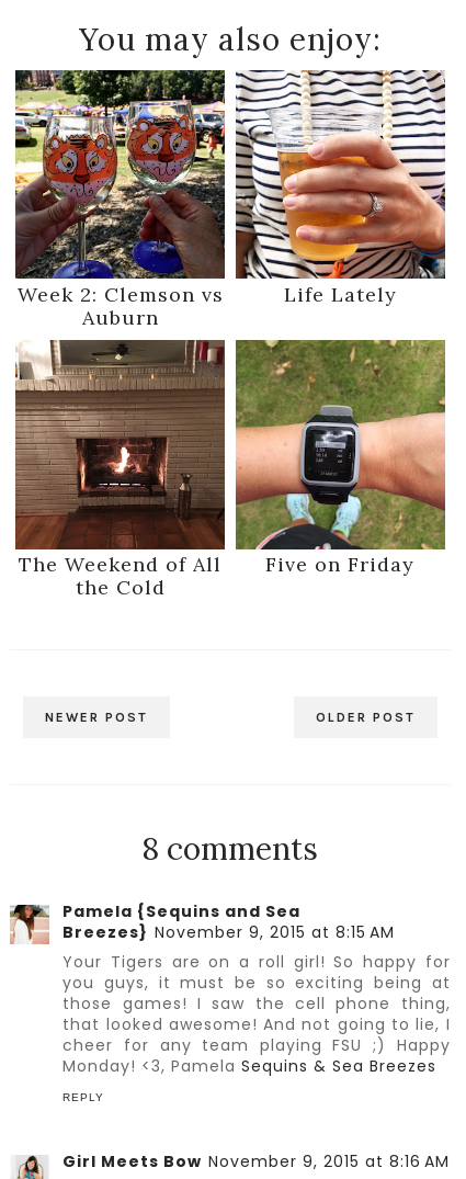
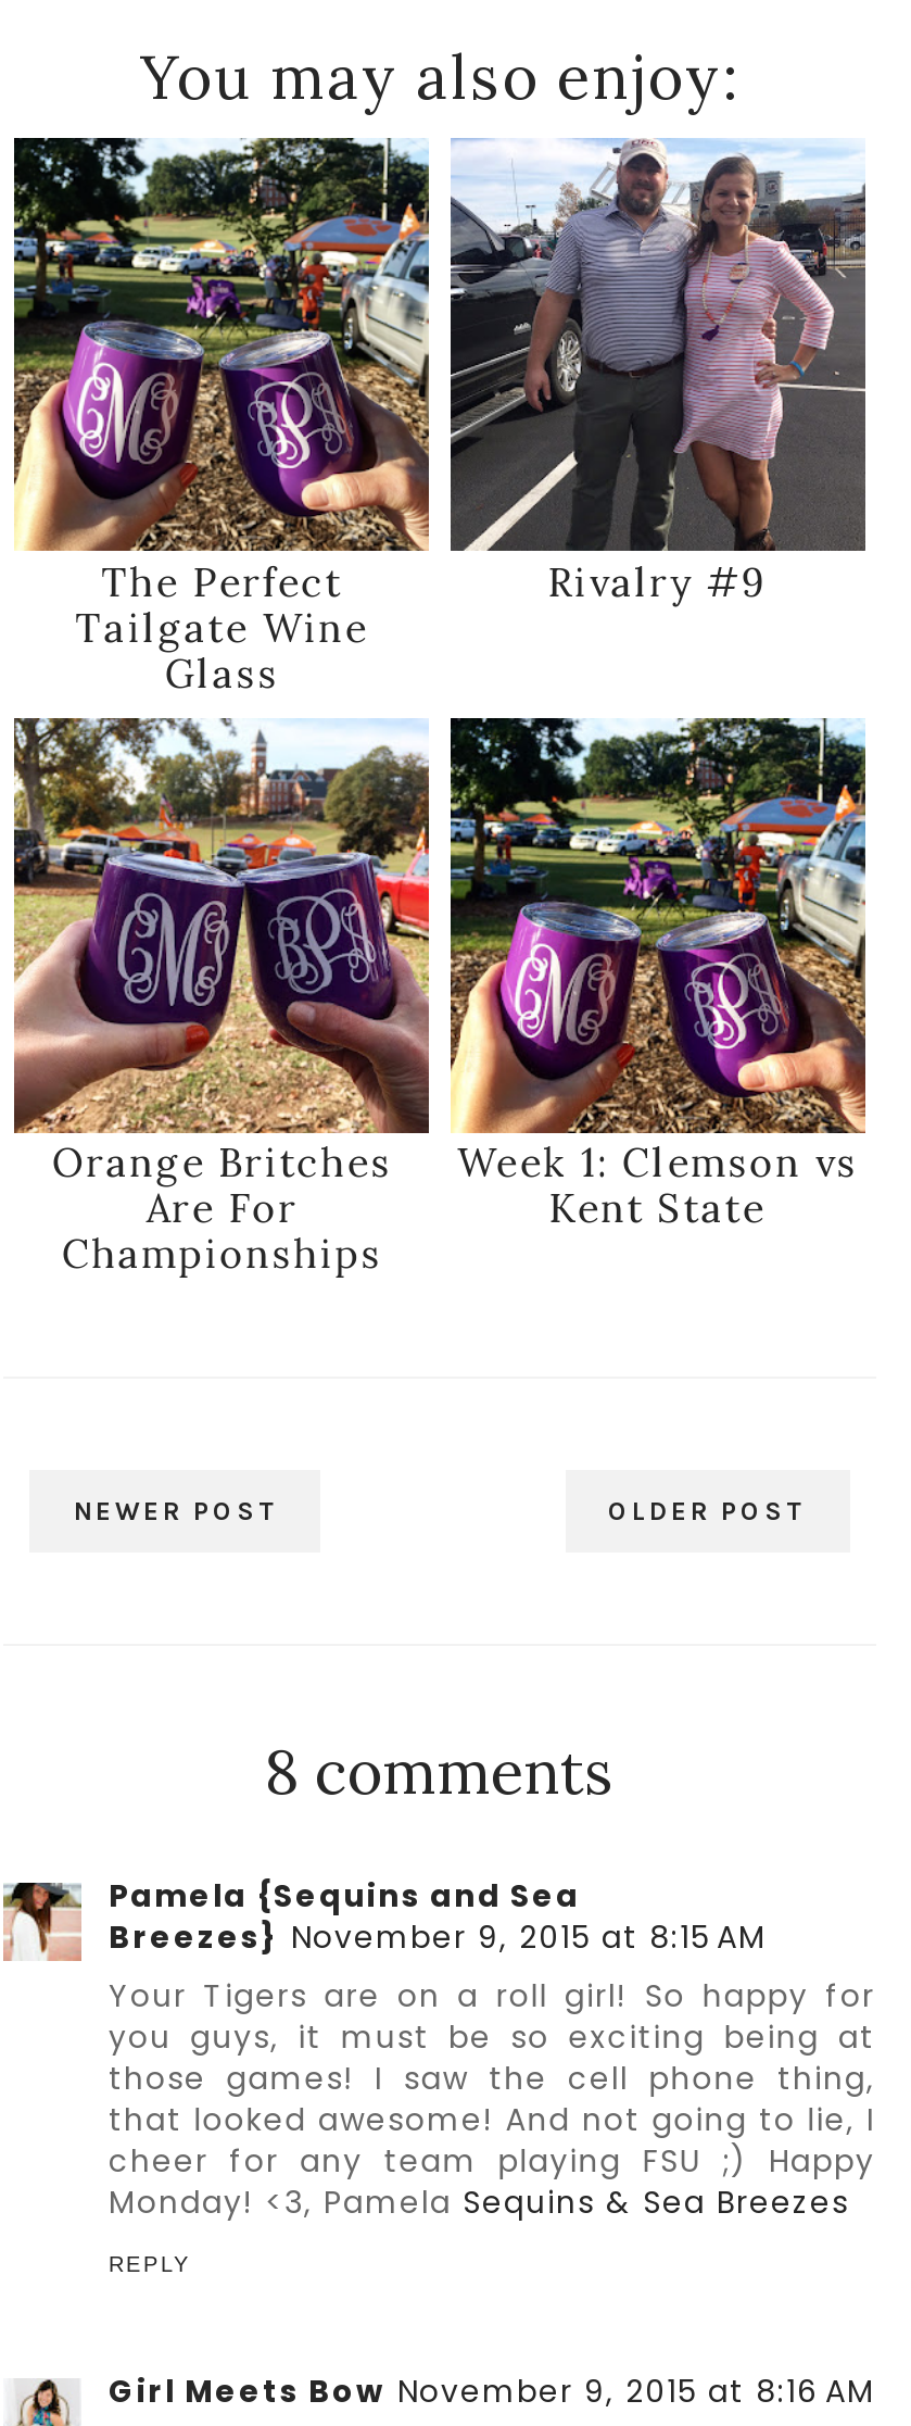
[14,69,226,330] [image] | Week 2: Clemson vs | Auburn -> [12,136,431,699] [image] | The Perfect | Tailgate Wine | Glass
[236,69,446,307] [image] | Life Lately -> [448,138,868,608] [image] | Rivalry #9
[14,339,226,601] [image] | The Weekend of All | the Cold -> [12,716,431,1281] [image] | Orange Britches | Are For | Championships
[235,339,446,578] [image] | Five on Friday -> [448,716,868,1235] [image] | Week 1: Clemson vs | Kent State

